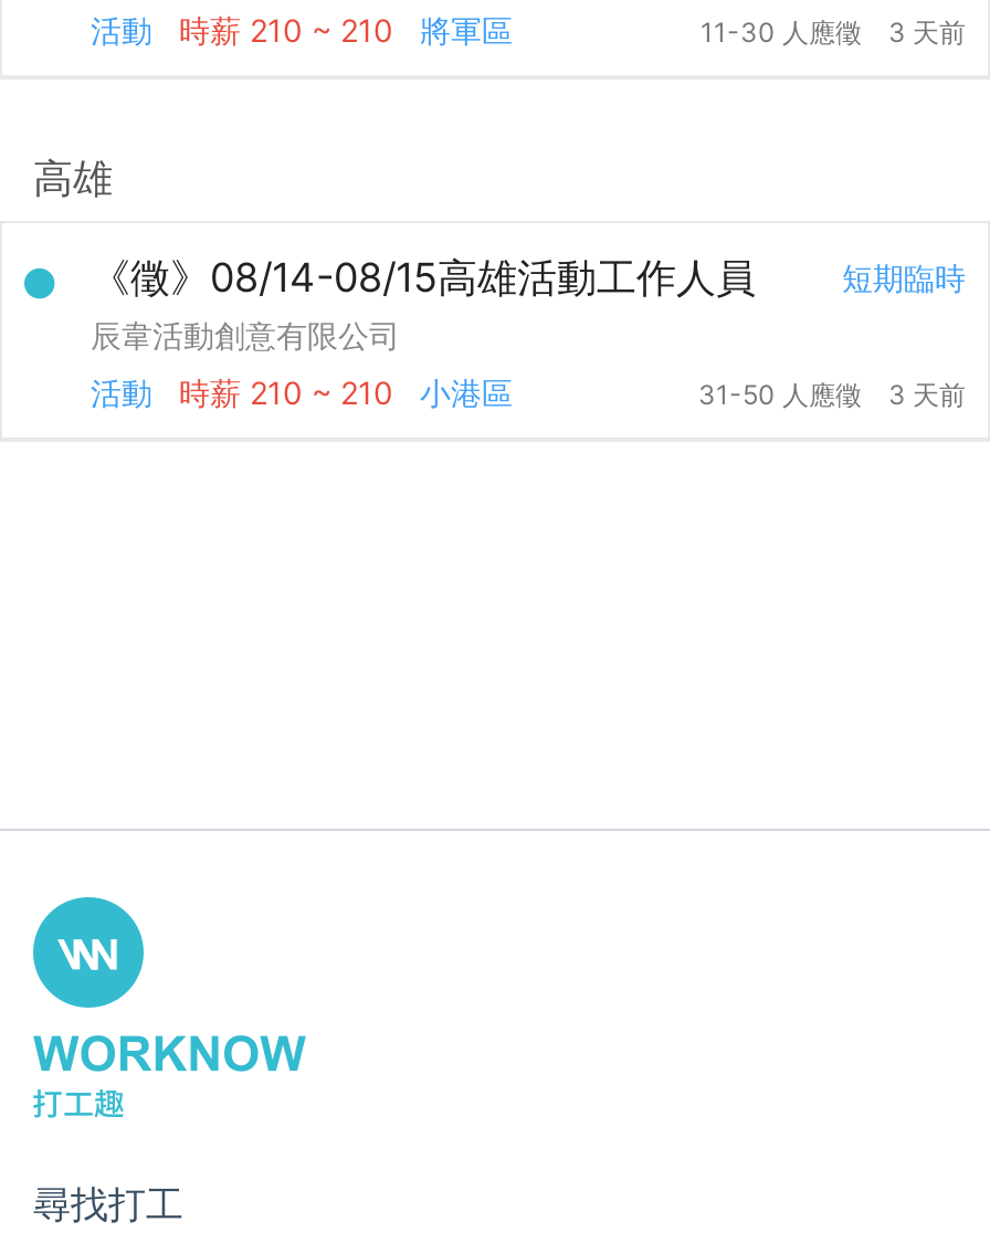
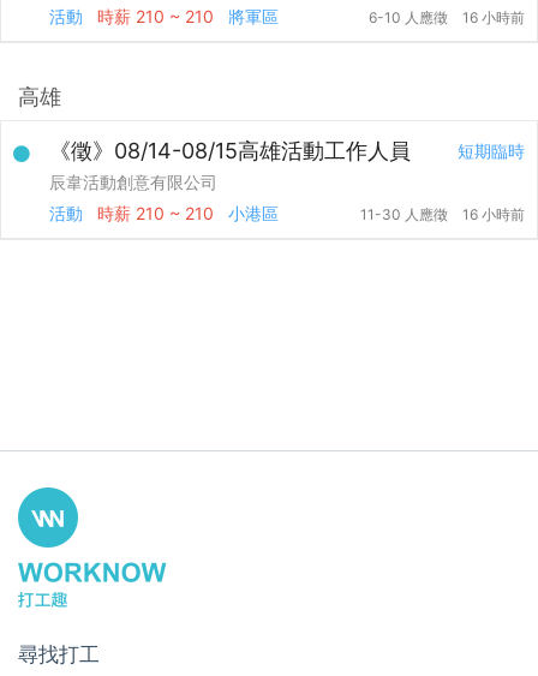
[701,15,966,49] 11-30 人應徵 | 3 天前 -> [369,8,525,26] 6-10 人應徵 | 16 小時前
[698,378,966,411] 31-50 人應徵 | 3 天前 -> [360,205,525,223] 11-30 人應徵 | 16 小時前

